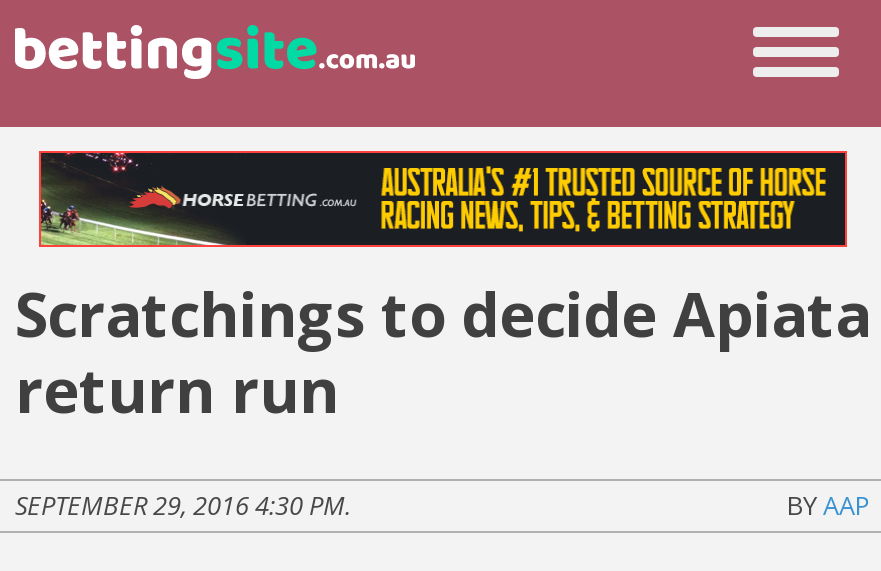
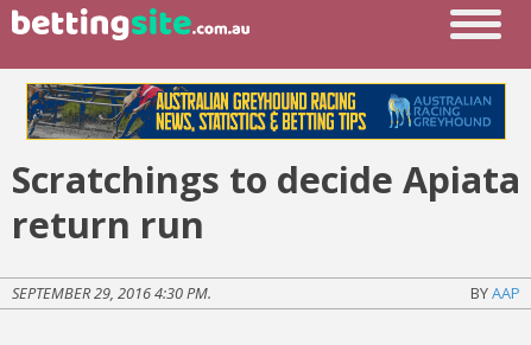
[37,149,849,249] [image] -> [25,82,507,141] [image]

